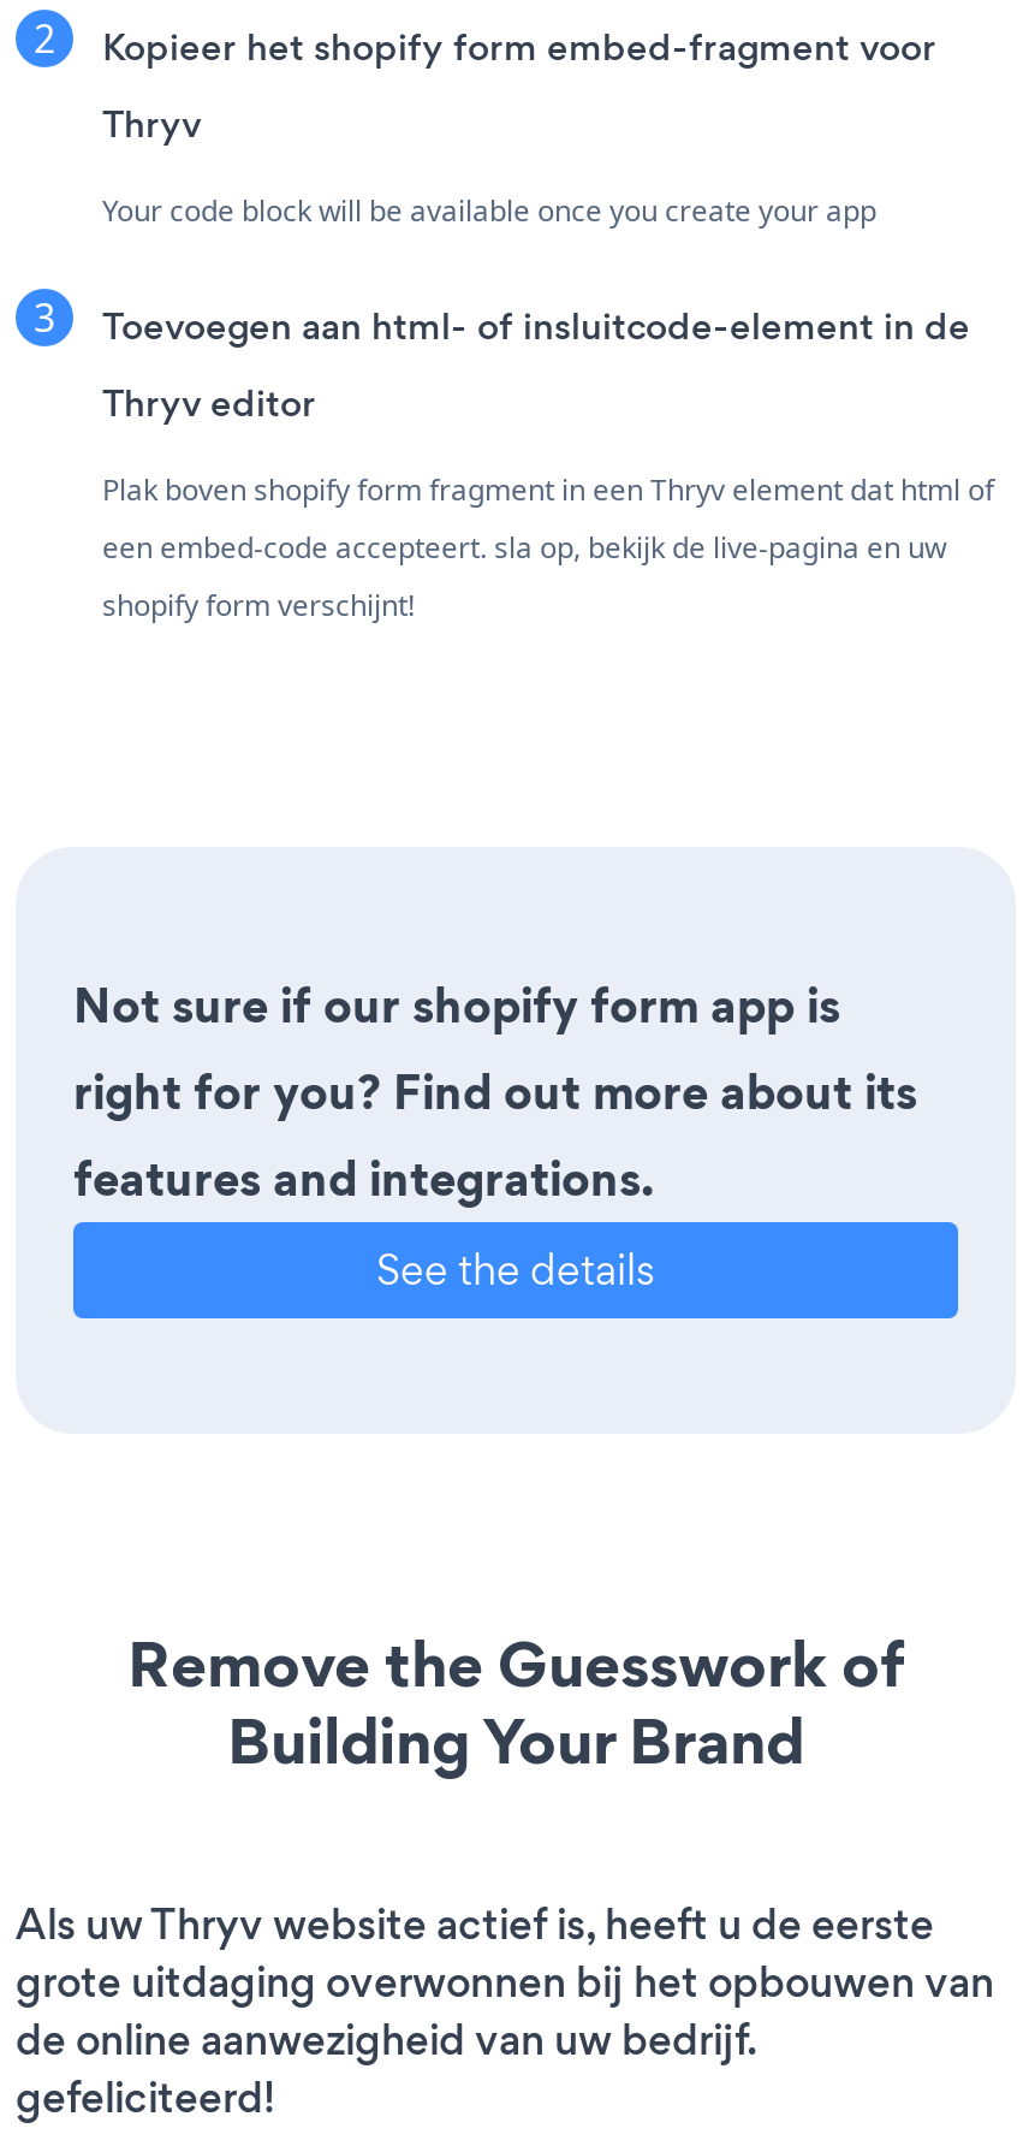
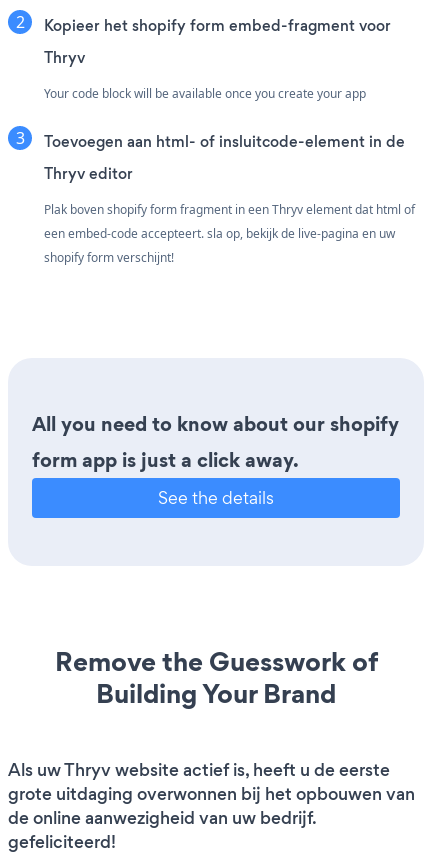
[73,971,917,1212] Not sure if our shopify form app is | right for you? Find out more about its | features and integrations. -> [32,410,399,474] All you need to know about our shopify | form app is just a click away.

